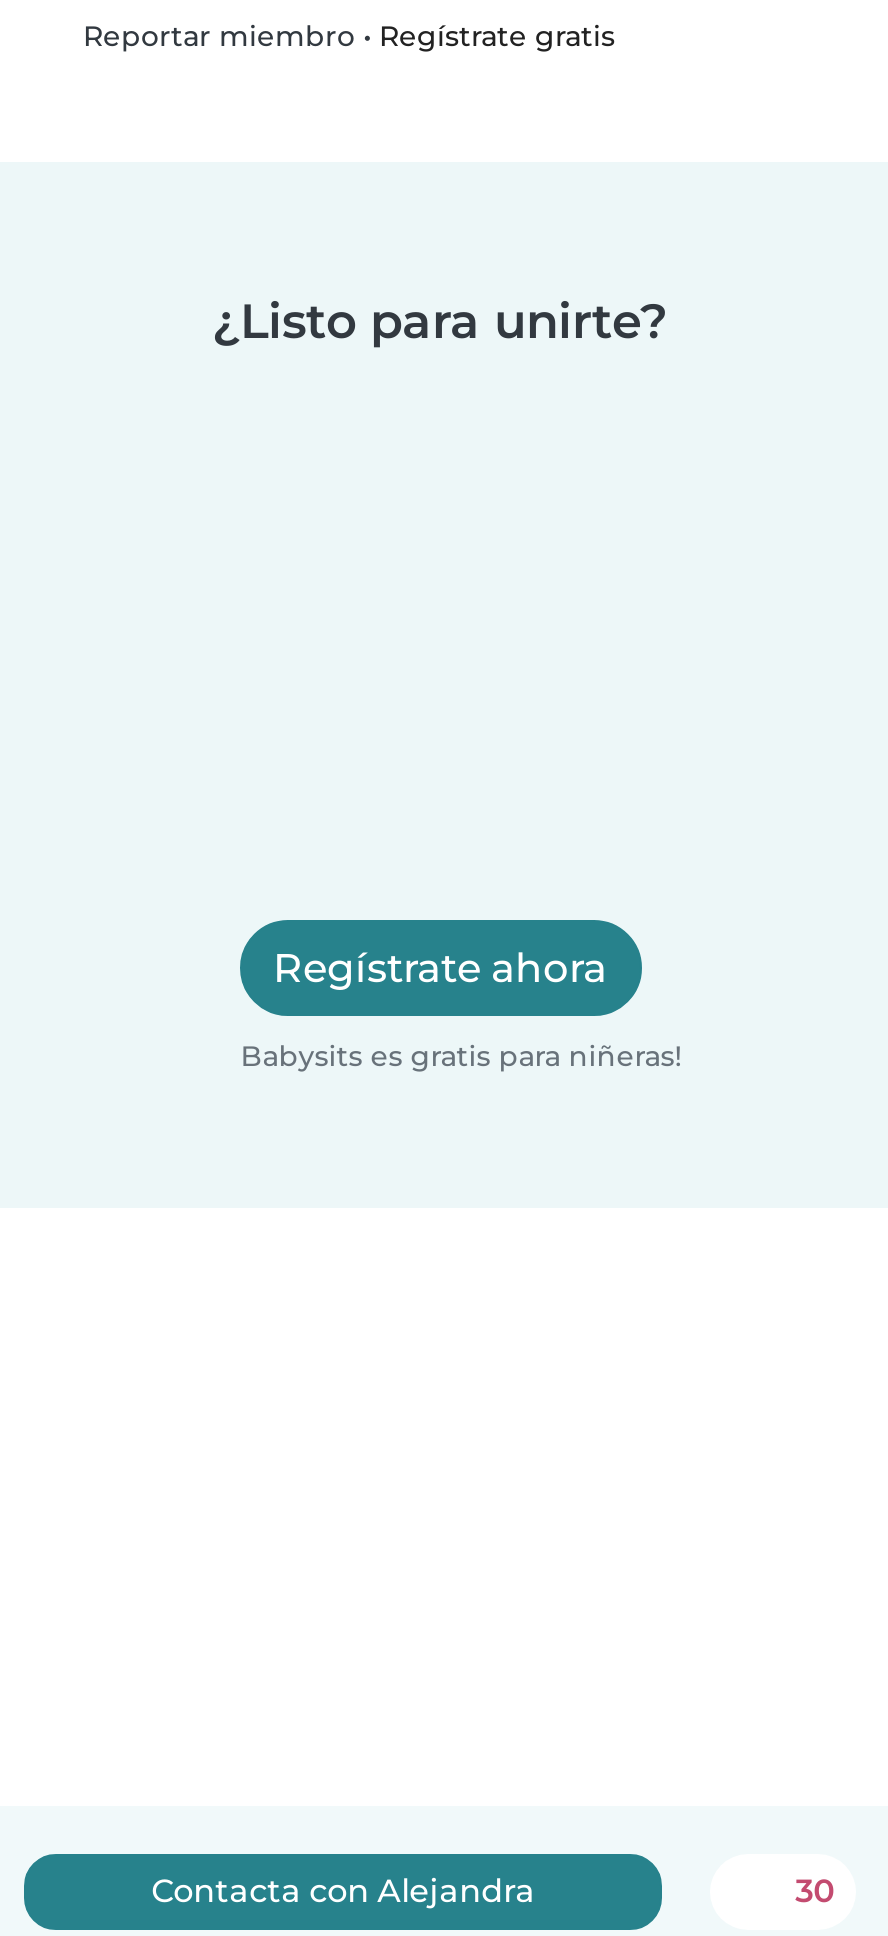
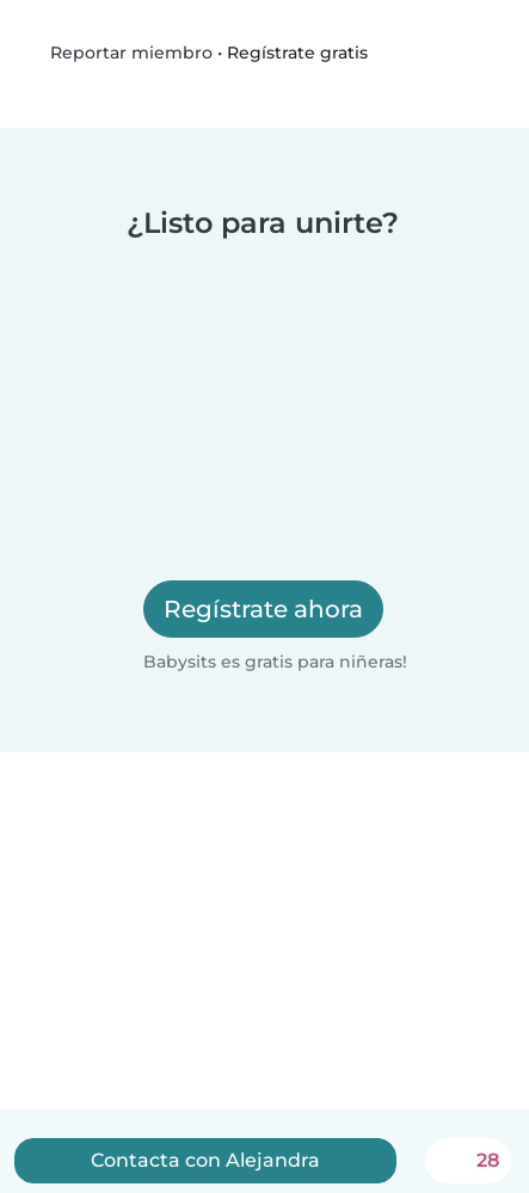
[795,1872,835,1910] 30 -> [476,1149,499,1171] 28

